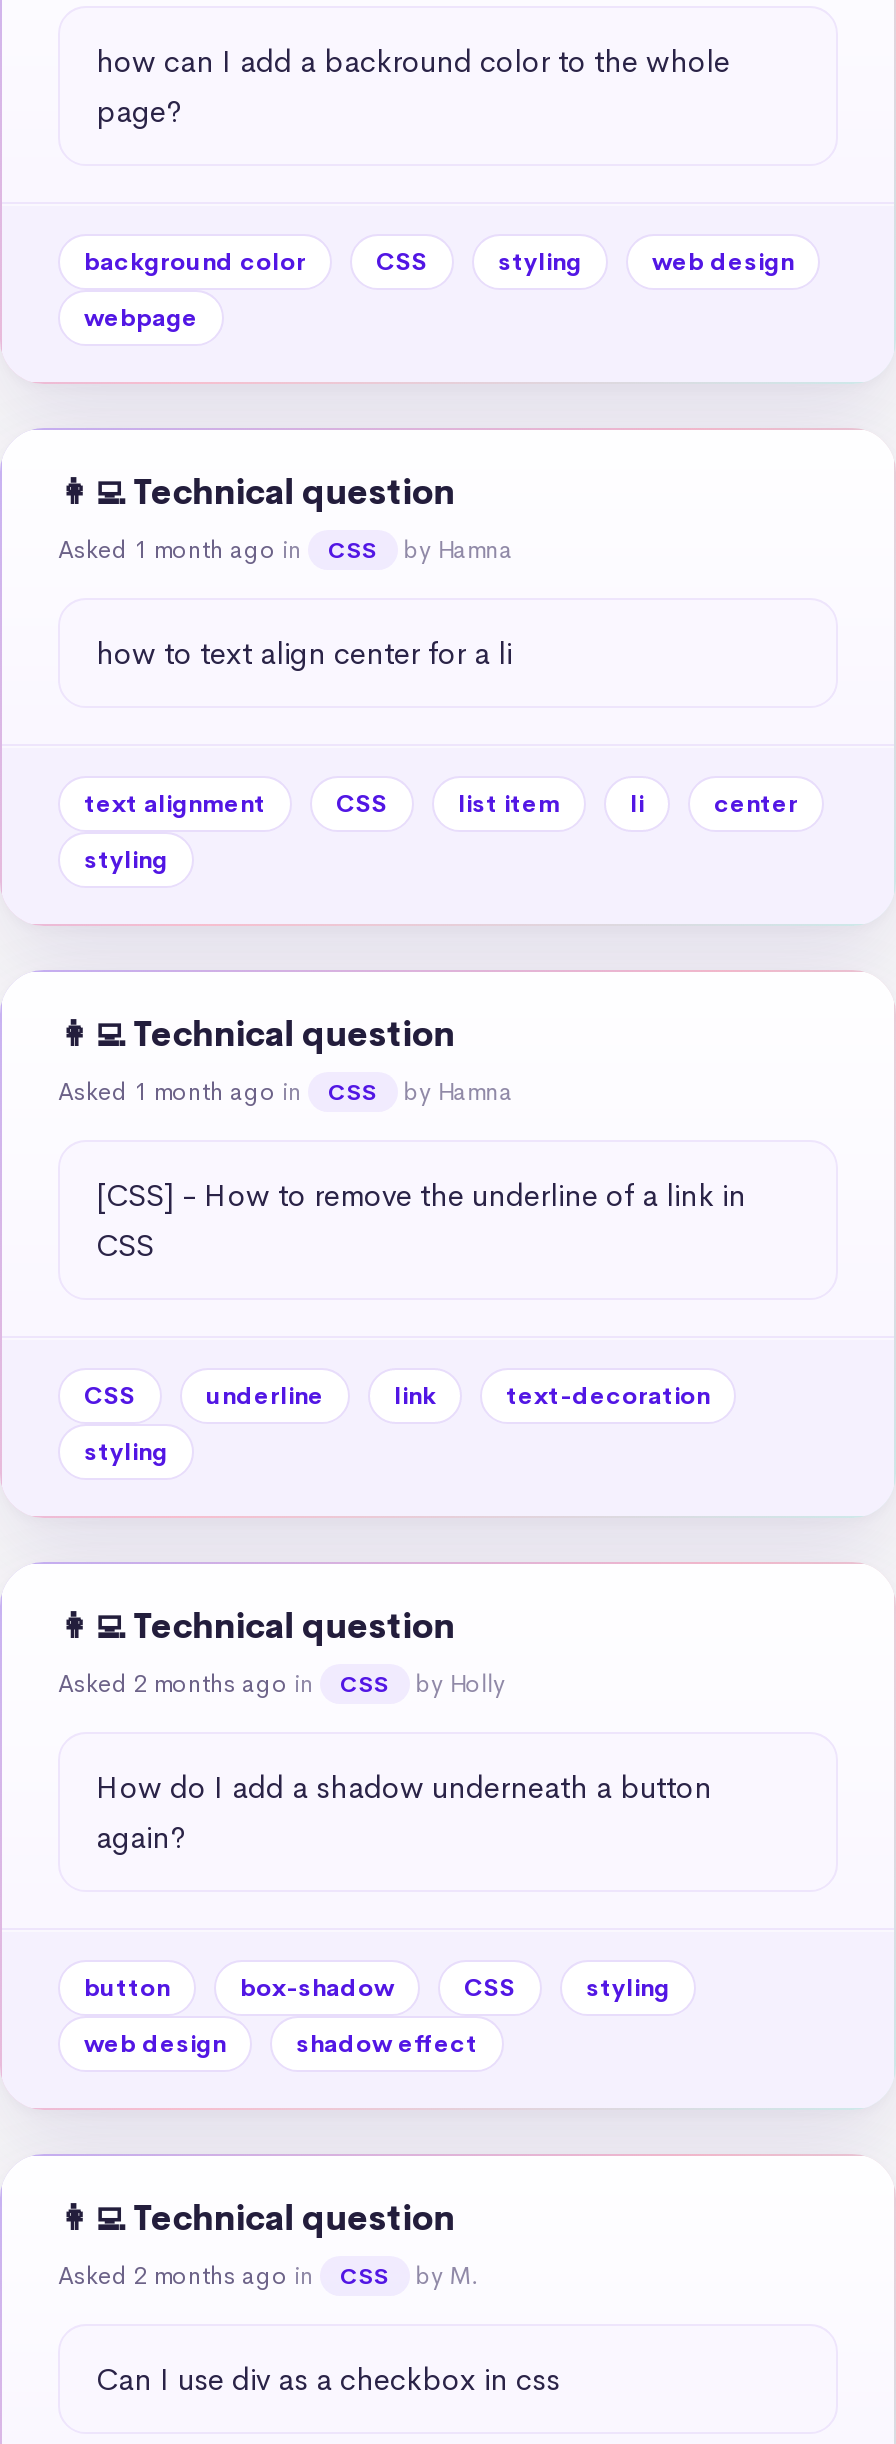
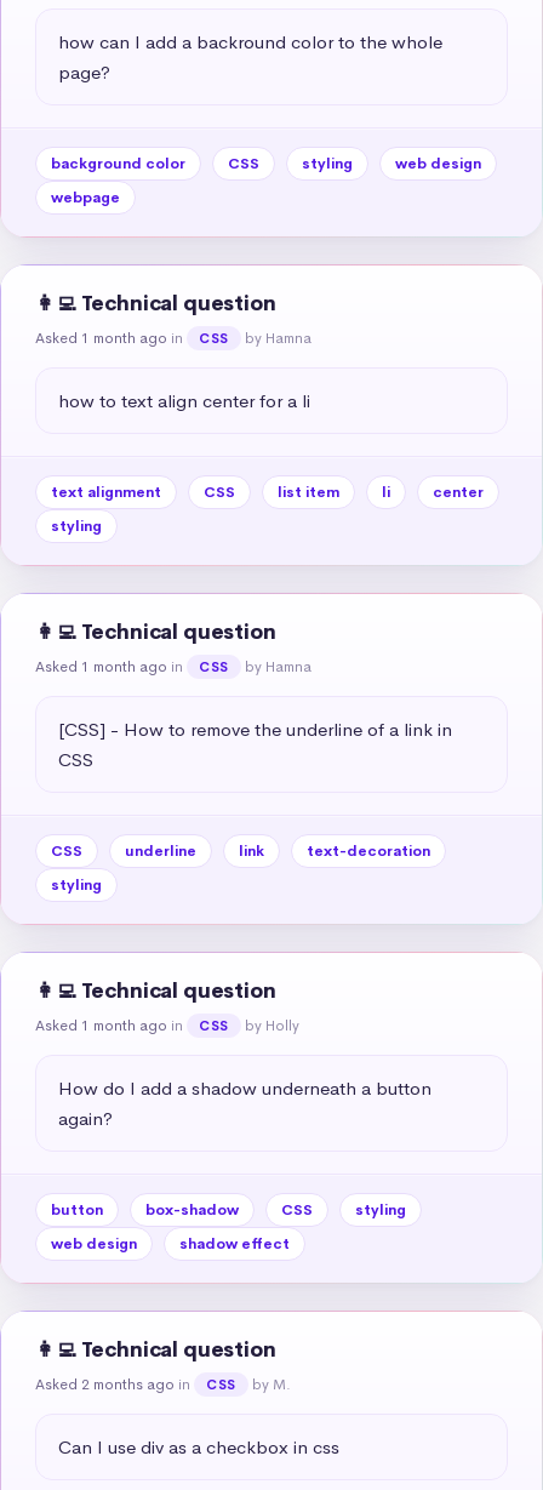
[58,1667,320,1699] Asked 2 months ago in -> [35,1015,187,1035] Asked 1 month ago in

